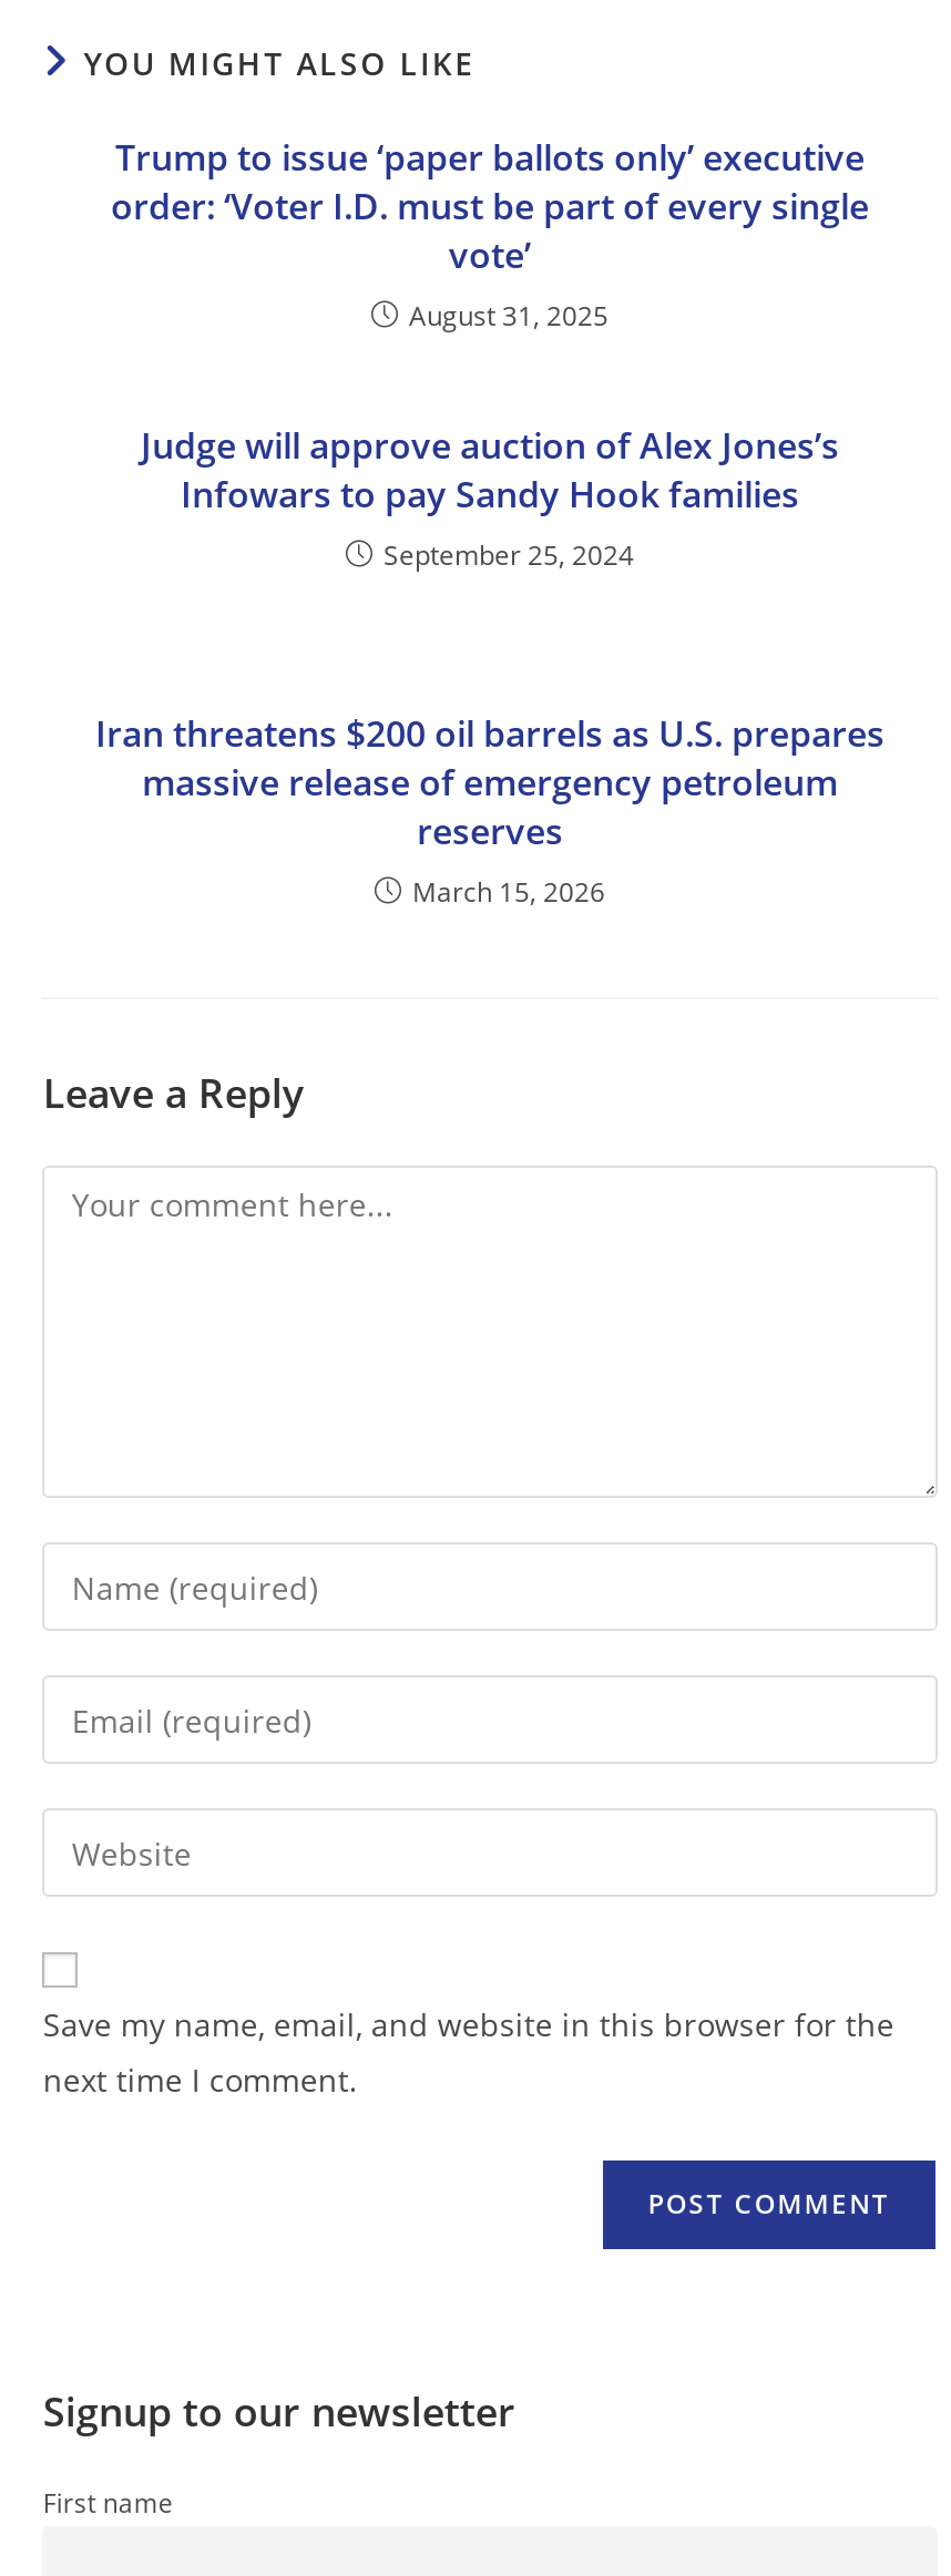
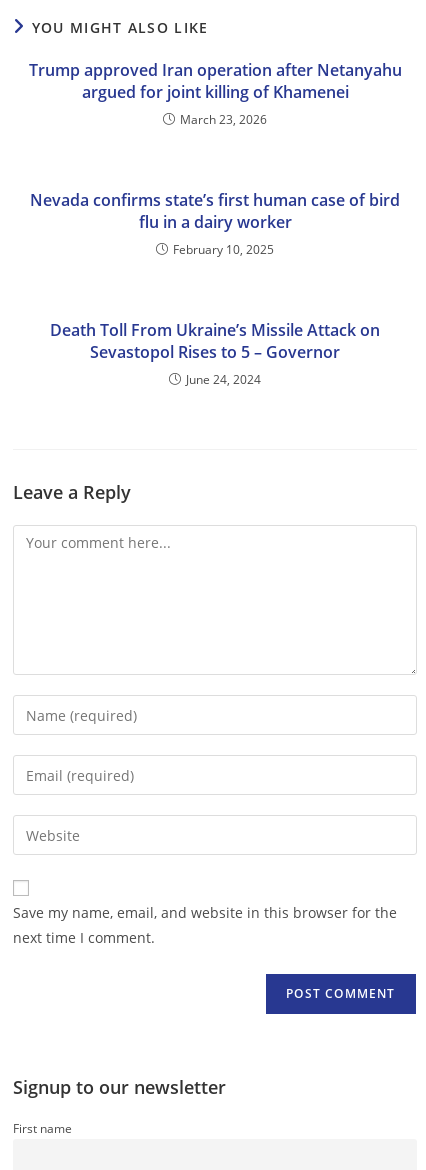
[111,134,869,335] Trump to issue ‘paper ballots only’ executive | order: ‘Voter I.D. must be part of every single | vote’ | August 31, 2025 -> [28,59,401,128] Trump approved Iran operation after Netanyahu | argued for joint killing of Khamenei | March 23, 2026
[141,422,839,575] Judge will approve auction of Alex Jones’s | Infowars to pay Sandy Hook families | September 25, 2024 -> [30,189,400,258] Nevada confirms state’s first human case of bird | flu in a dairy worker | February 10, 2025
[95,710,884,911] Iran threatens $200 oil barrels as U.S. prepares | massive release of emergency petroleum | reserves | March 15, 2026 -> [50,319,380,388] Death Toll From Ukraine’s Missile Attack on | Sevastopol Rises to 5 – Governor | June 24, 2024

